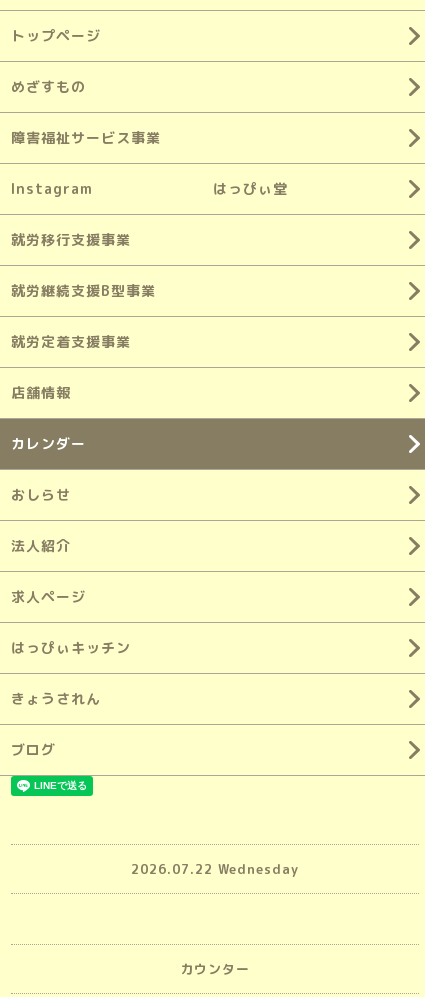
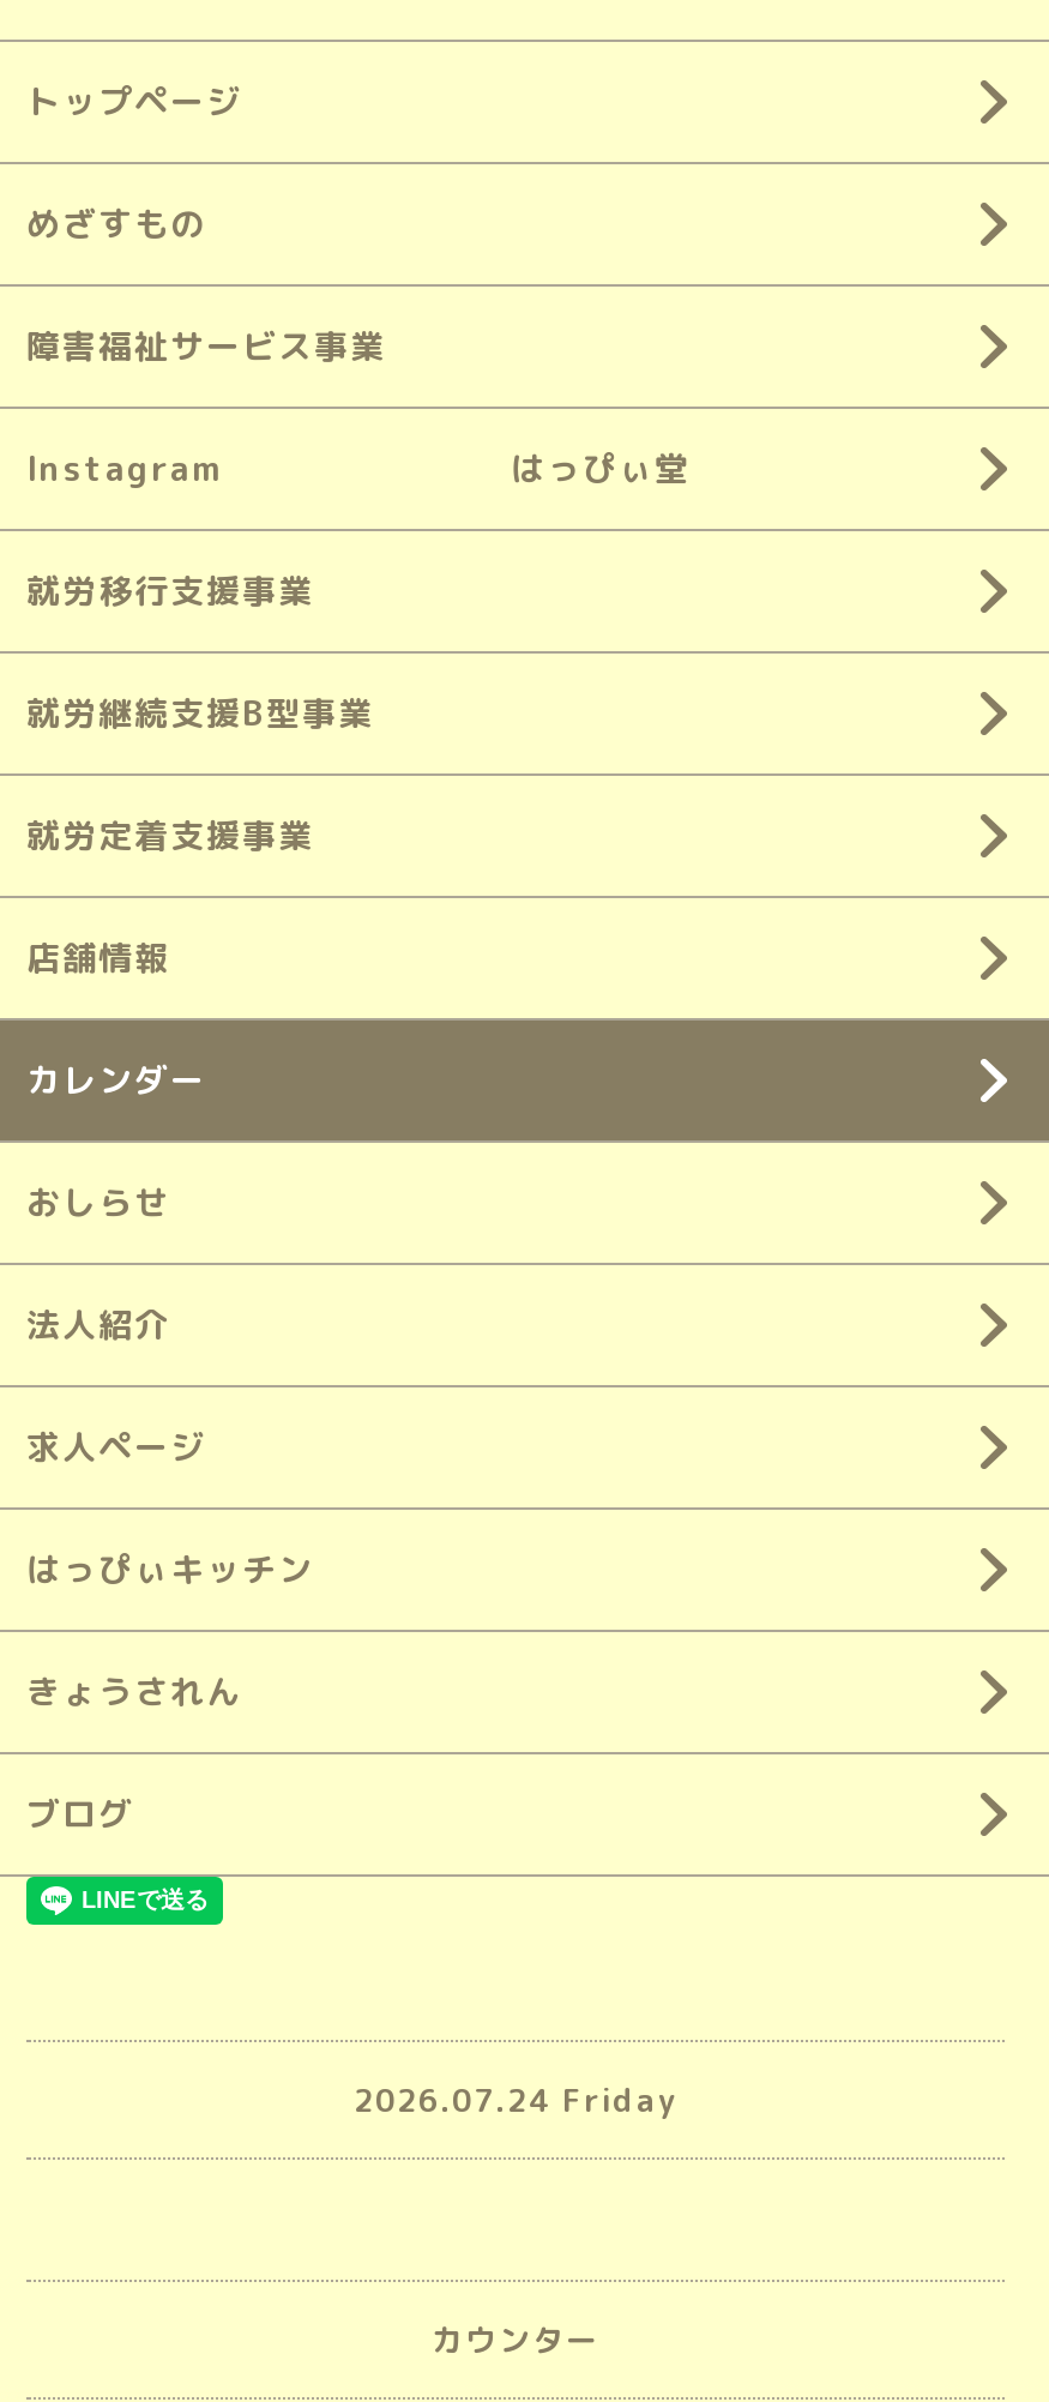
[131,859,299,877] 2026.07.22 Wednesday -> [354,2077,677,2120] 2026.07.24 Friday

